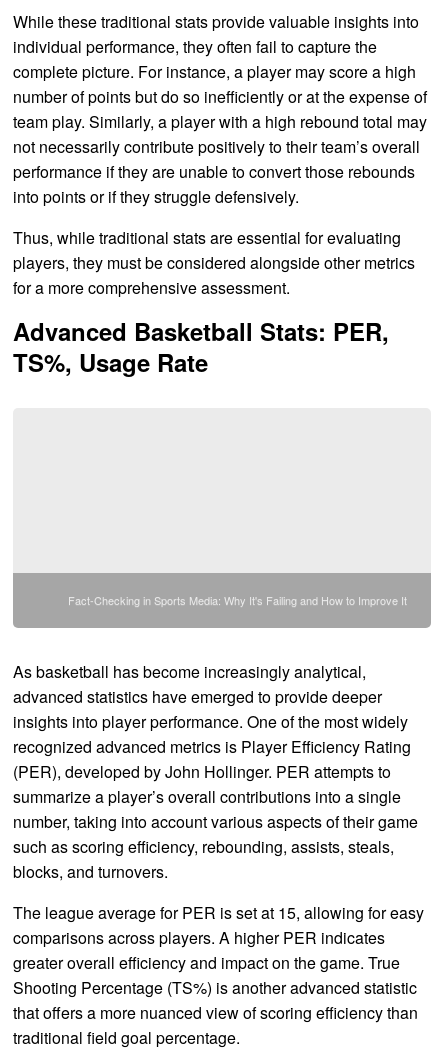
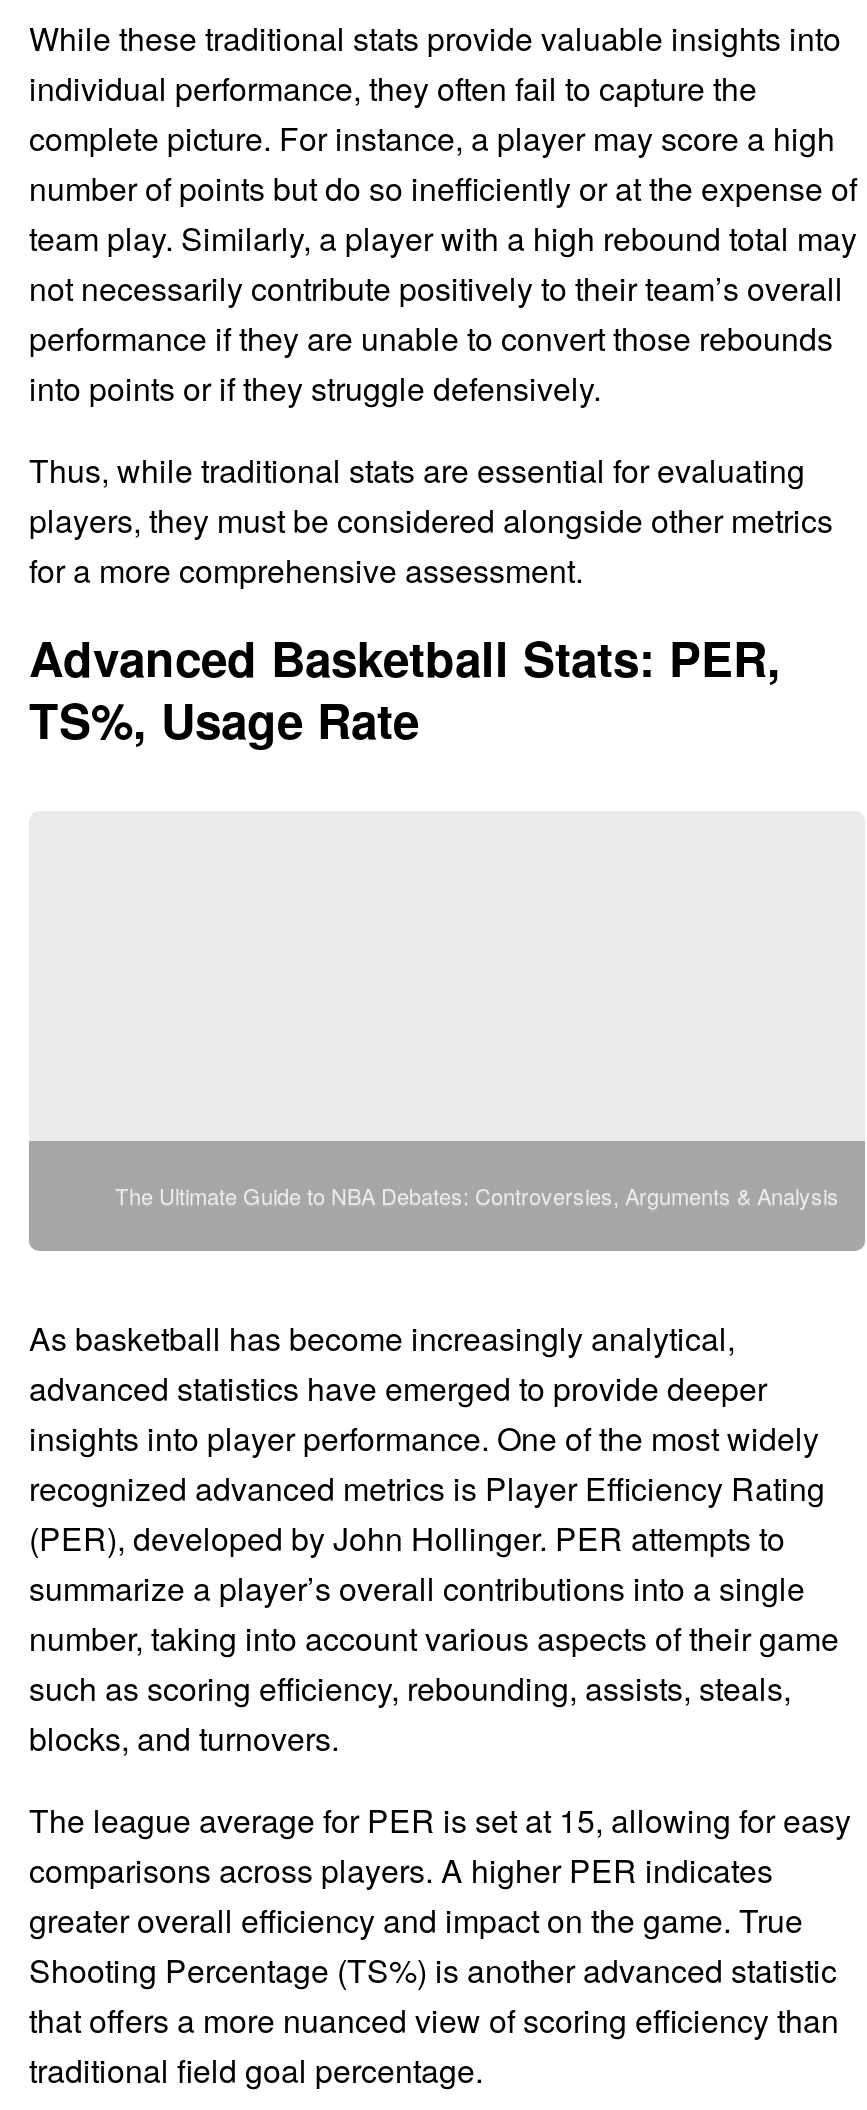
[67,592,406,608] Fact-Checking in Sports Media: Why It's Failing and How to Improve It -> [115,1179,839,1211] The Ultimate Guide to NBA Debates: Controversies, Arguments & Analysis

